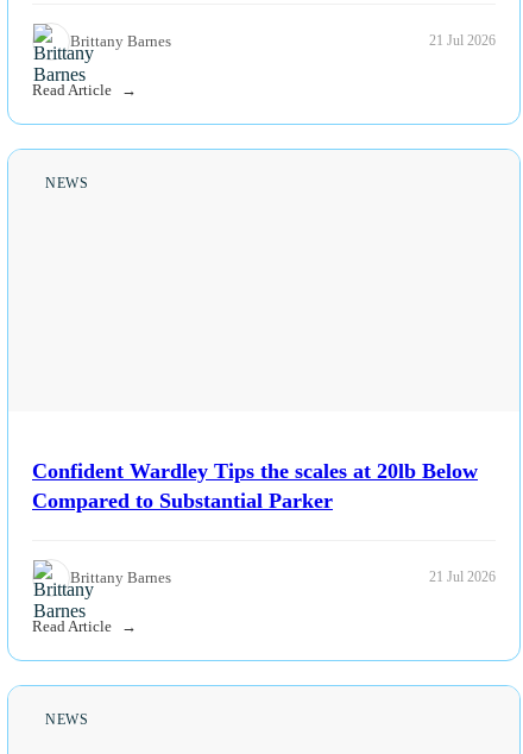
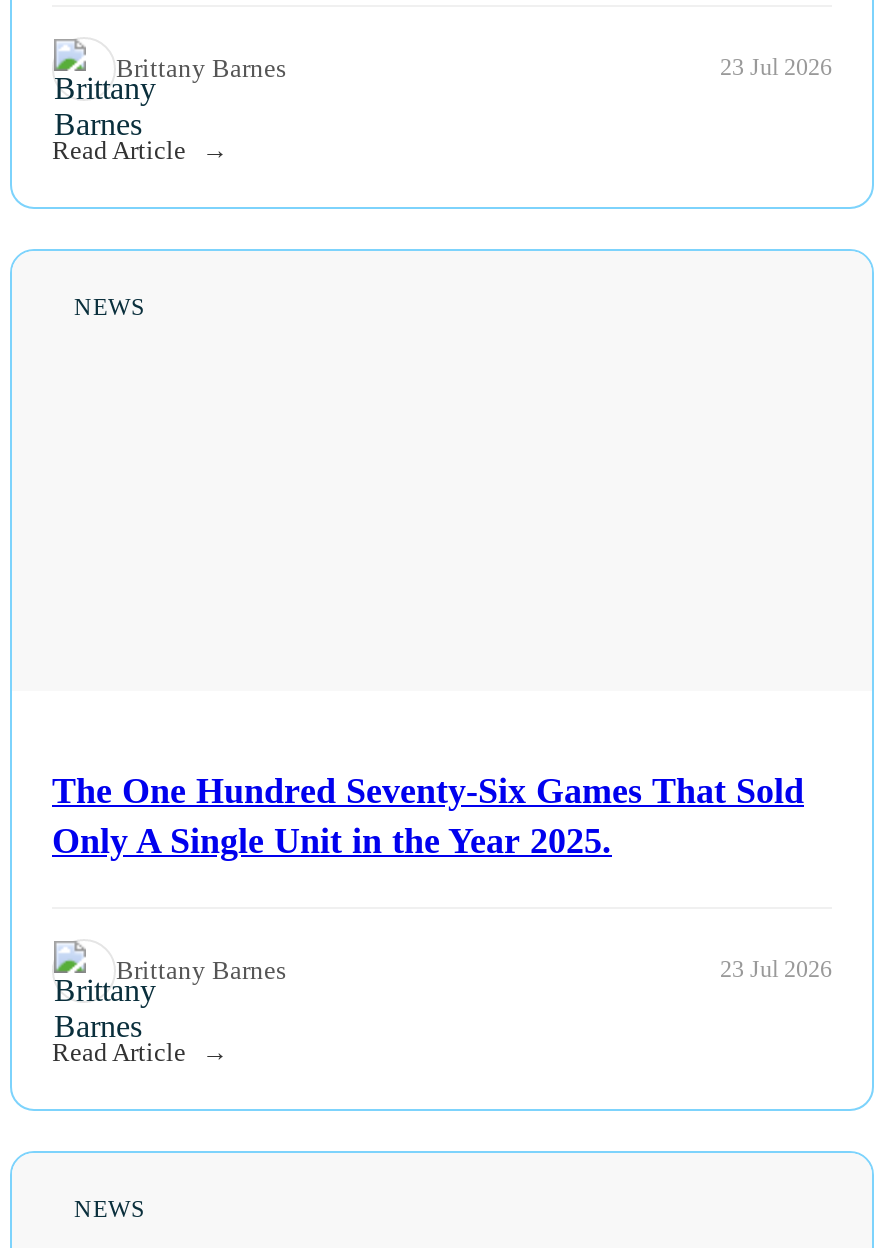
[429,32,496,49] 21 Jul 2026 -> [720,53,832,81] 23 Jul 2026
[32,459,478,512] Confident Wardley Tips the scales at 20lb Below | Compared to Substantial Parker -> [52,770,804,860] The One Hundred Seventy-Six Games That Sold | Only A Single Unit in the Year 2025.
[429,569,496,585] 21 Jul 2026 -> [720,955,832,983] 23 Jul 2026

